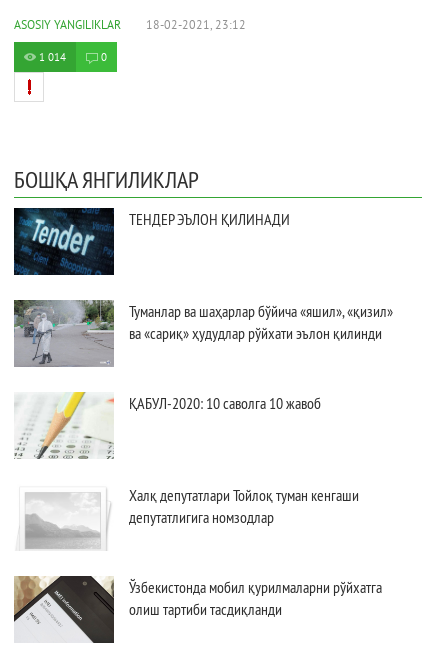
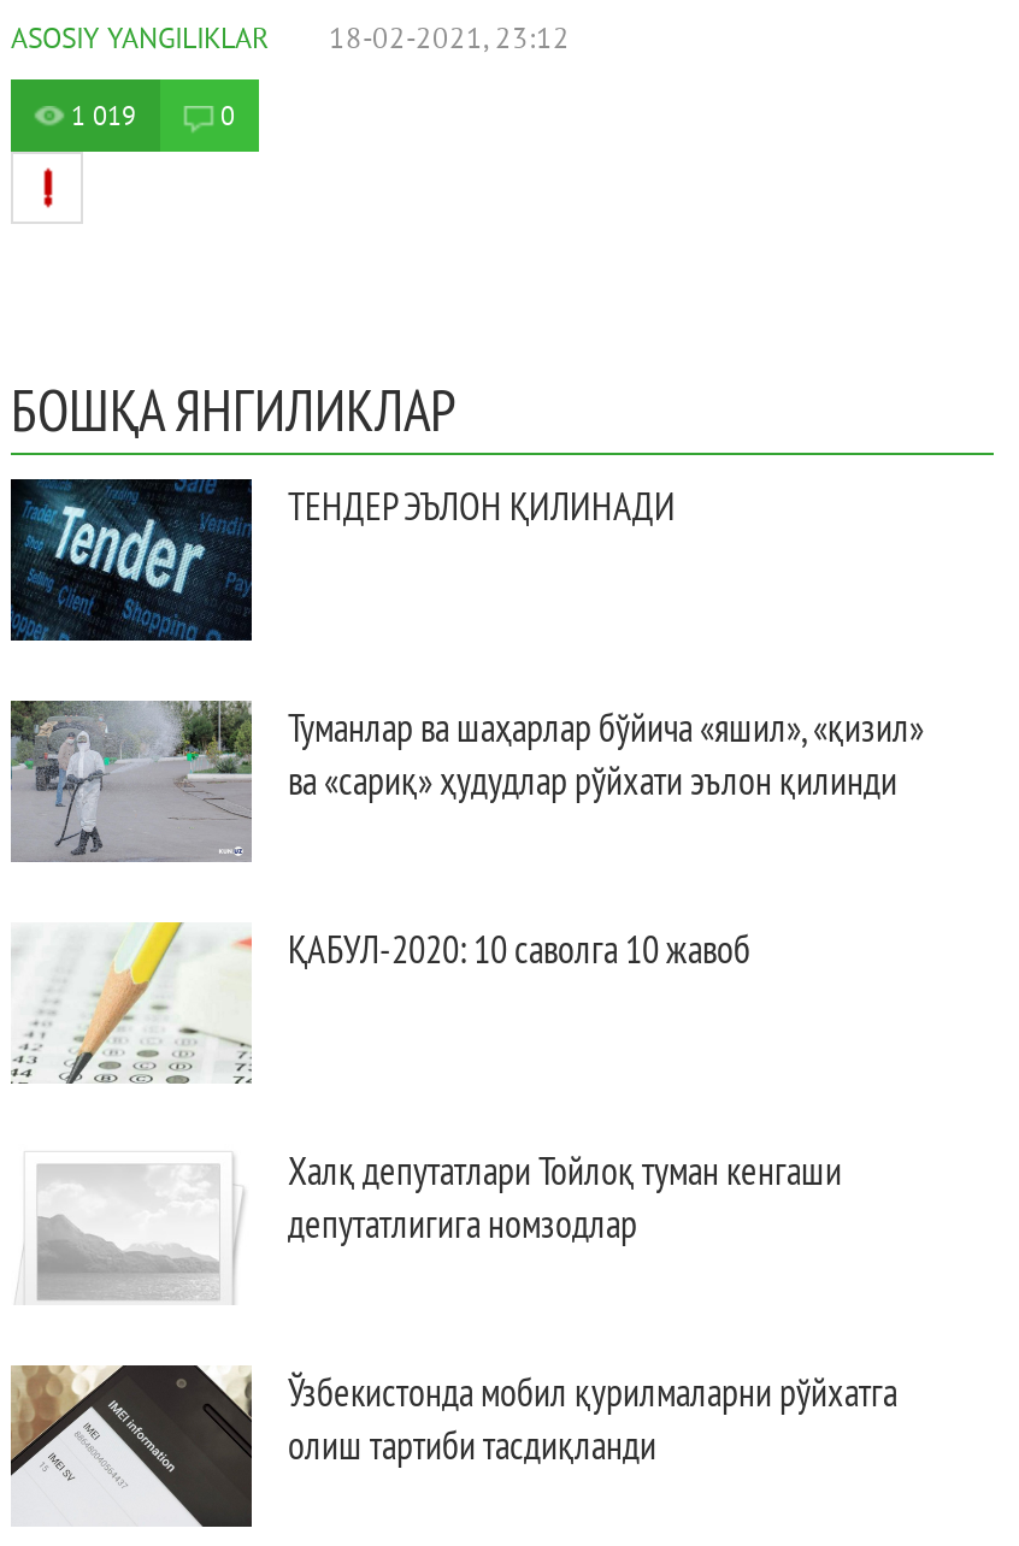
[39,51,66,65] 1 014 -> [71,102,136,136] 1 019

